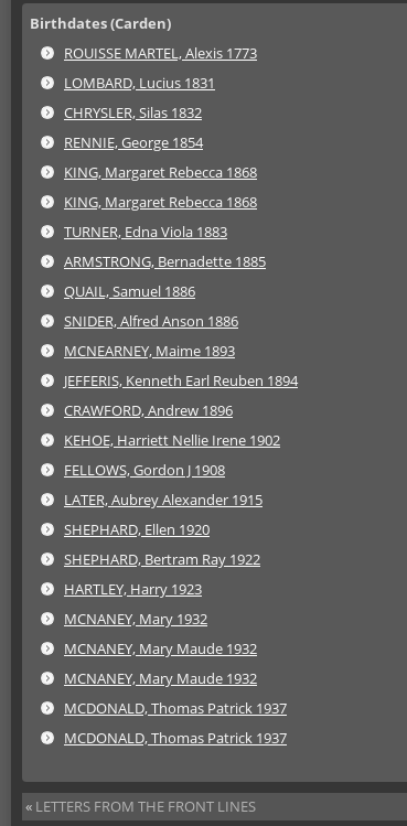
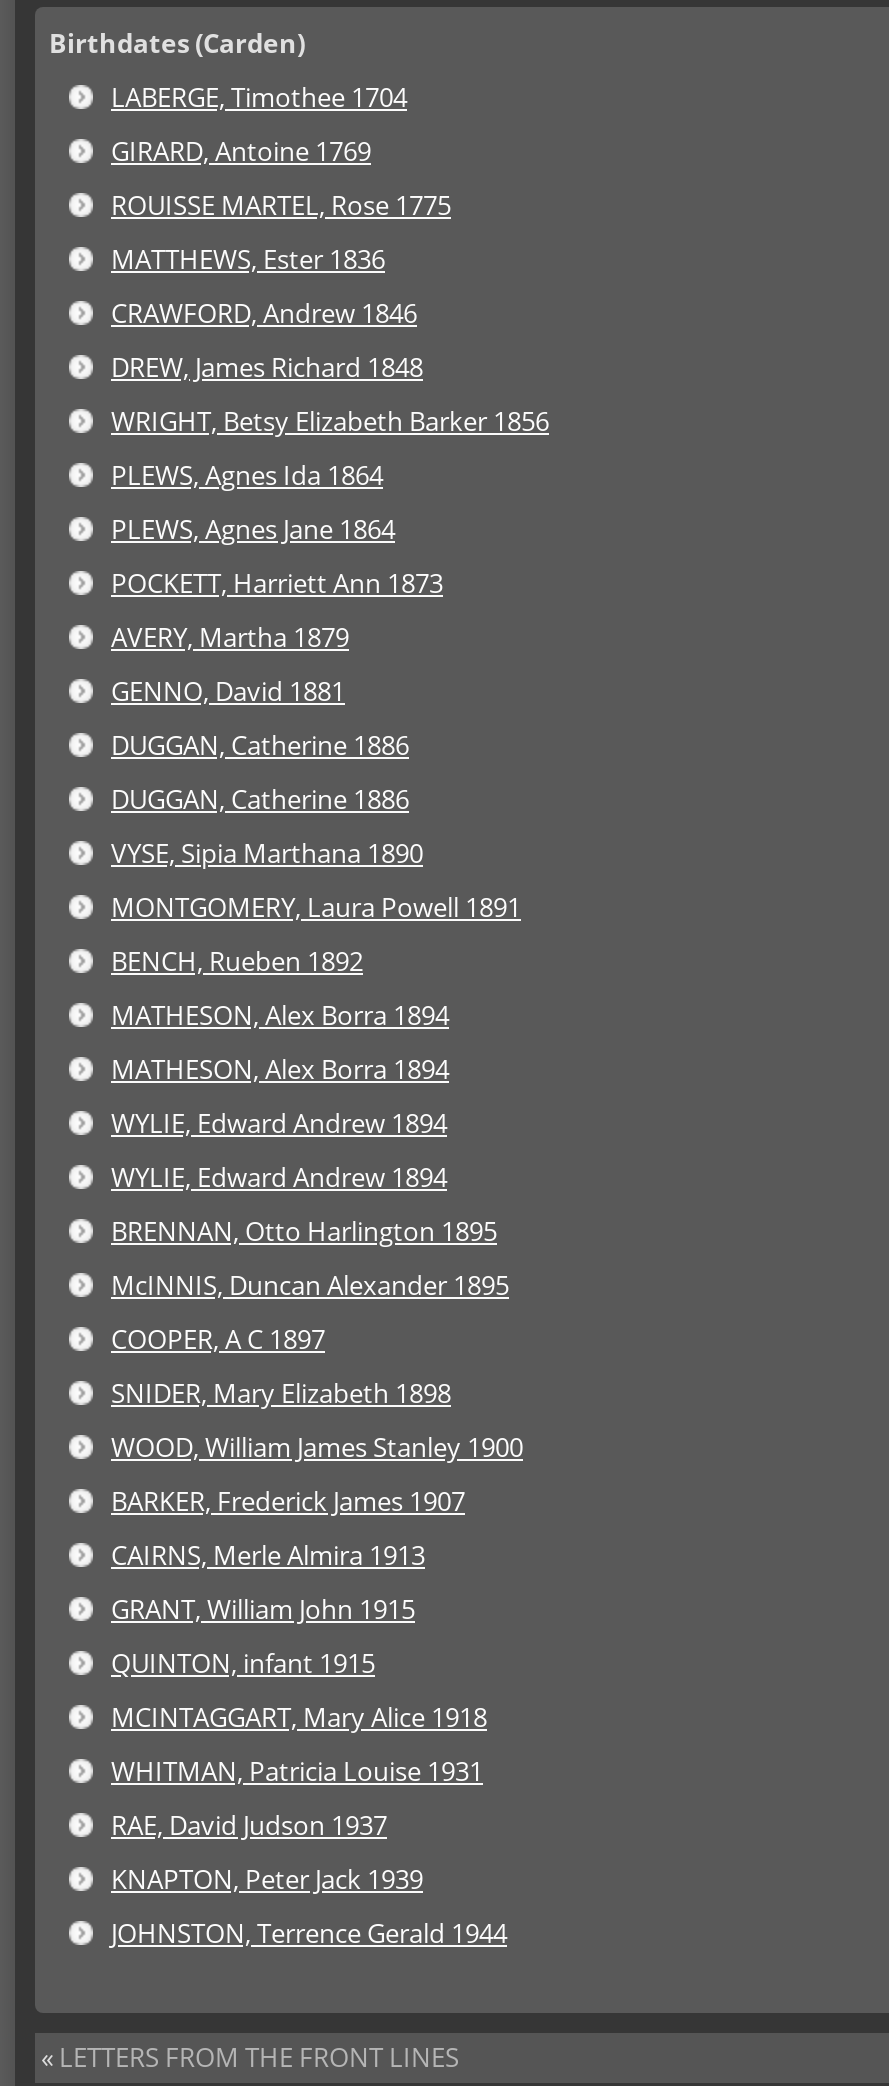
[64,44,298,748] ROUISSE MARTEL, Alexis 1773 | LOMBARD, Lucius 1831 | CHRYSLER, Silas 1832 | RENNIE, George 1854 | KING, Margaret Rebecca 1868 | KING, Margaret Rebecca 1868 | TURNER, Edna Viola 1883 | ARMSTRONG, Bernadette 1885 | QUAIL, Samuel 1886 | SNIDER, Alfred Anson 1886 | MCNEARNEY, Maime 1893 | JEFFERIS, Kenneth Earl Reuben 1894 | CRAWFORD, Andrew 1896 | KEHOE, Harriett Nellie Irene 1902 | FELLOWS, Gordon J 1908 | LATER, Aubrey Alexander 1915 | SHEPHARD, Ellen 1920 | SHEPHARD, Bertram Ray 1922 | HARTLEY, Harry 1923 | MCNANEY, Mary 1932 | MCNANEY, Mary Maude 1932 | MCNANEY, Mary Maude 1932 | MCDONALD, Thomas Patrick 1937 | MCDONALD, Thomas Patrick 1937 -> [111,79,549,1951] LABERGE, Timothee 1704 | GIRARD, Antoine 1769 | ROUISSE MARTEL, Rose 1775 | MATTHEWS, Ester 1836 | CRAWFORD, Andrew 1846 | DREW, James Richard 1848 | WRIGHT, Betsy Elizabeth Barker 1856 | PLEWS, Agnes Ida 1864 | PLEWS, Agnes Jane 1864 | POCKETT, Harriett Ann 1873 | AVERY, Martha 1879 | GENNO, David 1881 | DUGGAN, Catherine 1886 | DUGGAN, Catherine 1886 | VYSE, Sipia Marthana 1890 | MONTGOMERY, Laura Powell 1891 | BENCH, Rueben 1892 | MATHESON, Alex Borra 1894 | MATHESON, Alex Borra 1894 | WYLIE, Edward Andrew 1894 | WYLIE, Edward Andrew 1894 | BRENNAN, Otto Harlington 1895 | McINNIS, Duncan Alexander 1895 | COOPER, A C 1897 | SNIDER, Mary Elizabeth 1898 | WOOD, William James Stanley 1900 | BARKER, Frederick James 1907 | CAIRNS, Merle Almira 1913 | GRANT, William John 1915 | QUINTON, infant 1915 | MCINTAGGART, Mary Alice 1918 | WHITMAN, Patricia Louise 1931 | RAE, David Judson 1937 | KNAPTON, Peter Jack 1939 | JOHNSTON, Terrence Gerald 1944

